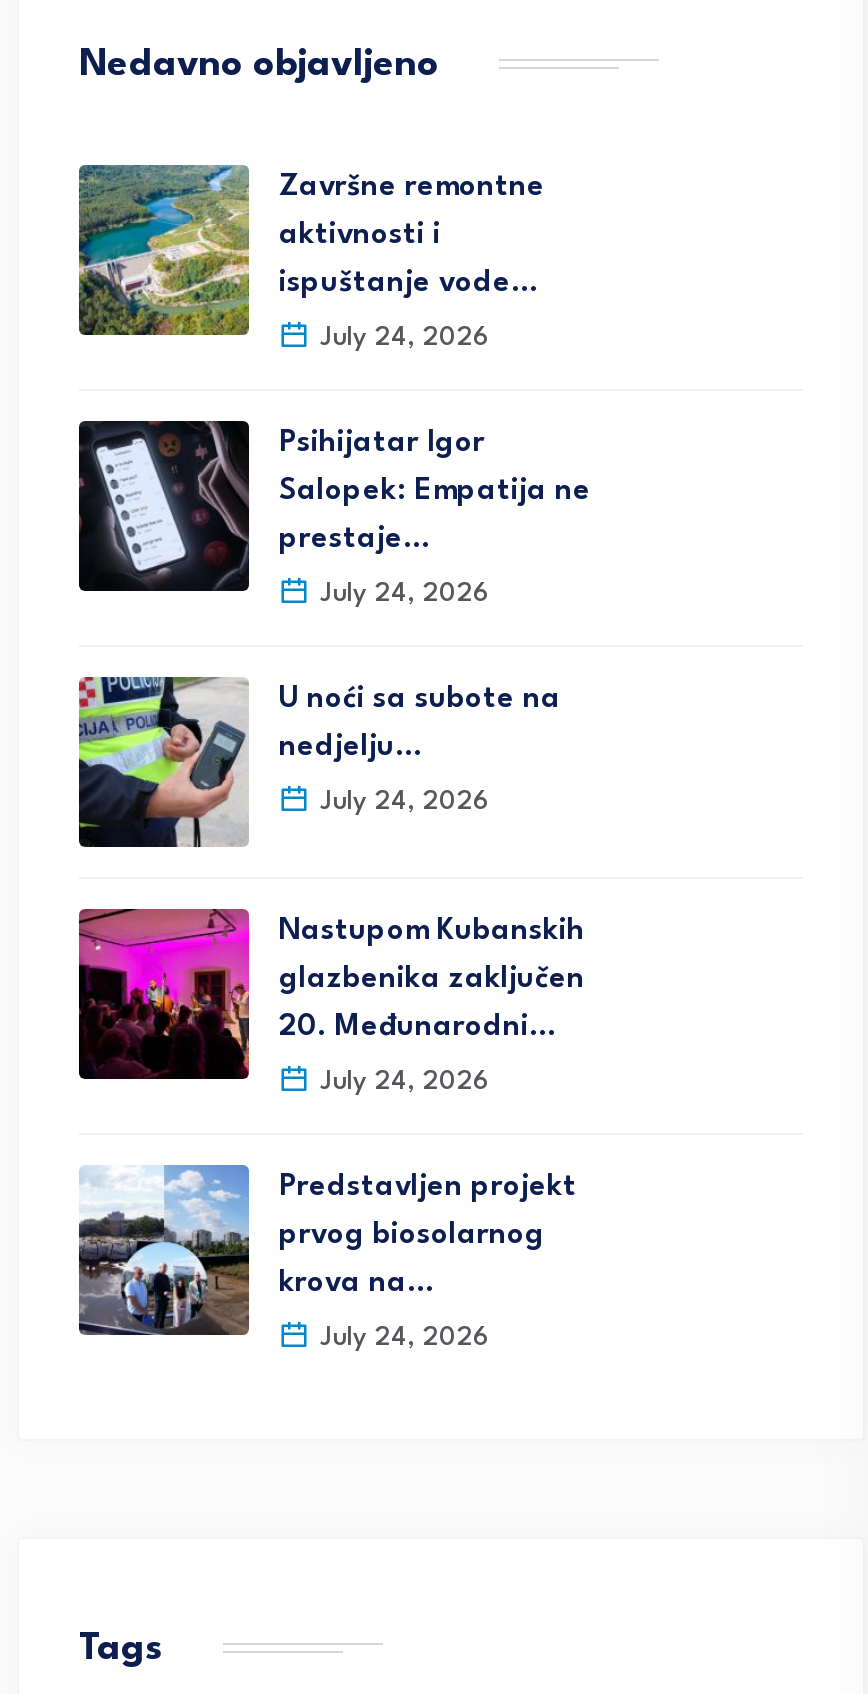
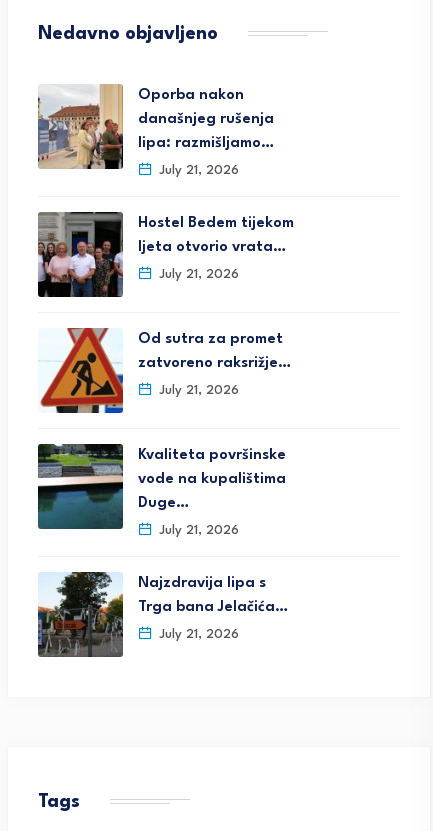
[77,163,545,352] [image] | Završne remontne | aktivnosti i | ispuštanje vode… | July 24, 2026 -> [37,83,274,176] [image] | Oporba nakon | današnjeg rušenja | lipa: razmišljamo… | July 21, 2026
[77,419,591,608] [image] | Psihijatar Igor | Salopek: Empatija ne | prestaje… | July 24, 2026 -> [37,211,294,297] [image] | Hostel Bedem tijekom | ljeta otvorio vrata… | July 21, 2026
[77,675,561,849] [image] | U noći sa subote na | nedjelju… | July 24, 2026 -> [38,327,291,414] [image] | Od sutra za promet | zatvoreno raksrižje… | July 21, 2026
[77,907,585,1096] [image] | Nastupom Kubanskih | glazbenika zaključen | 20. Međunarodni… | July 24, 2026 -> [37,443,286,536] [image] | Kvaliteta površinske | vode na kupalištima | Duge… | July 21, 2026
[79,1163,577,1352] [image] | Predstavljen projekt | prvog biosolarnog | krova na… | July 24, 2026 -> [37,571,288,658] [image] | Najzdravija lipa s | Trga bana Jelačića… | July 21, 2026

